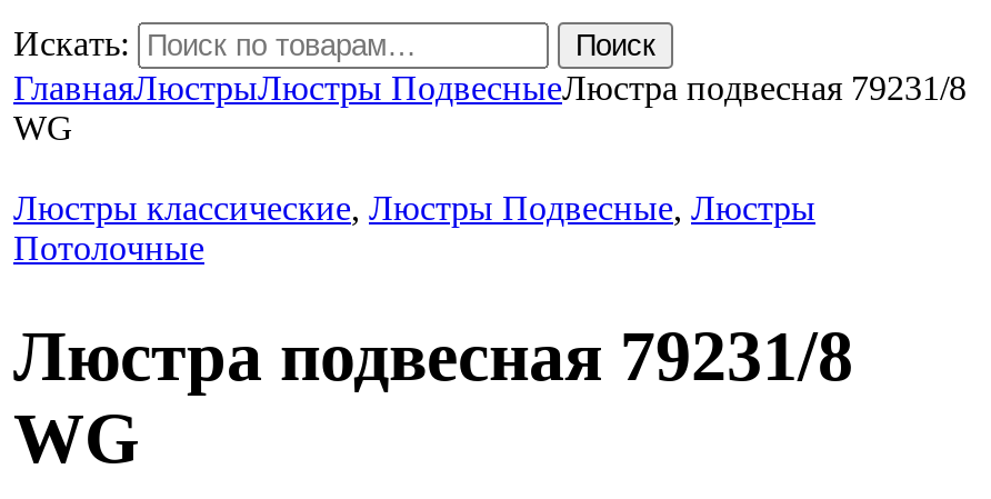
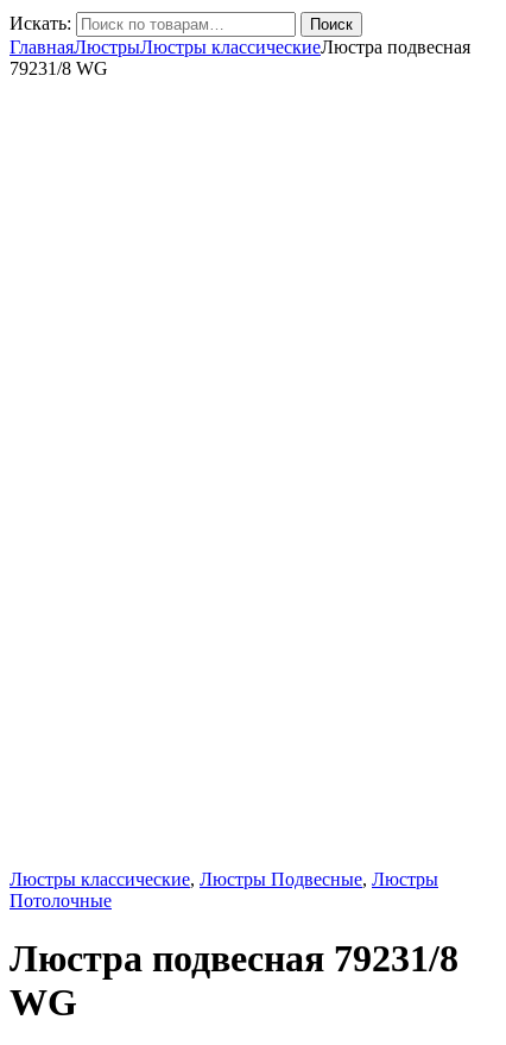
[13,69,967,147] ГлавнаяЛюстрыЛюстры ПодвесныеЛюстра подвесная 79231/8 | WG -> [10,37,470,78] ГлавнаяЛюстрыЛюстры классическиеЛюстра подвесная | 79231/8 WG

